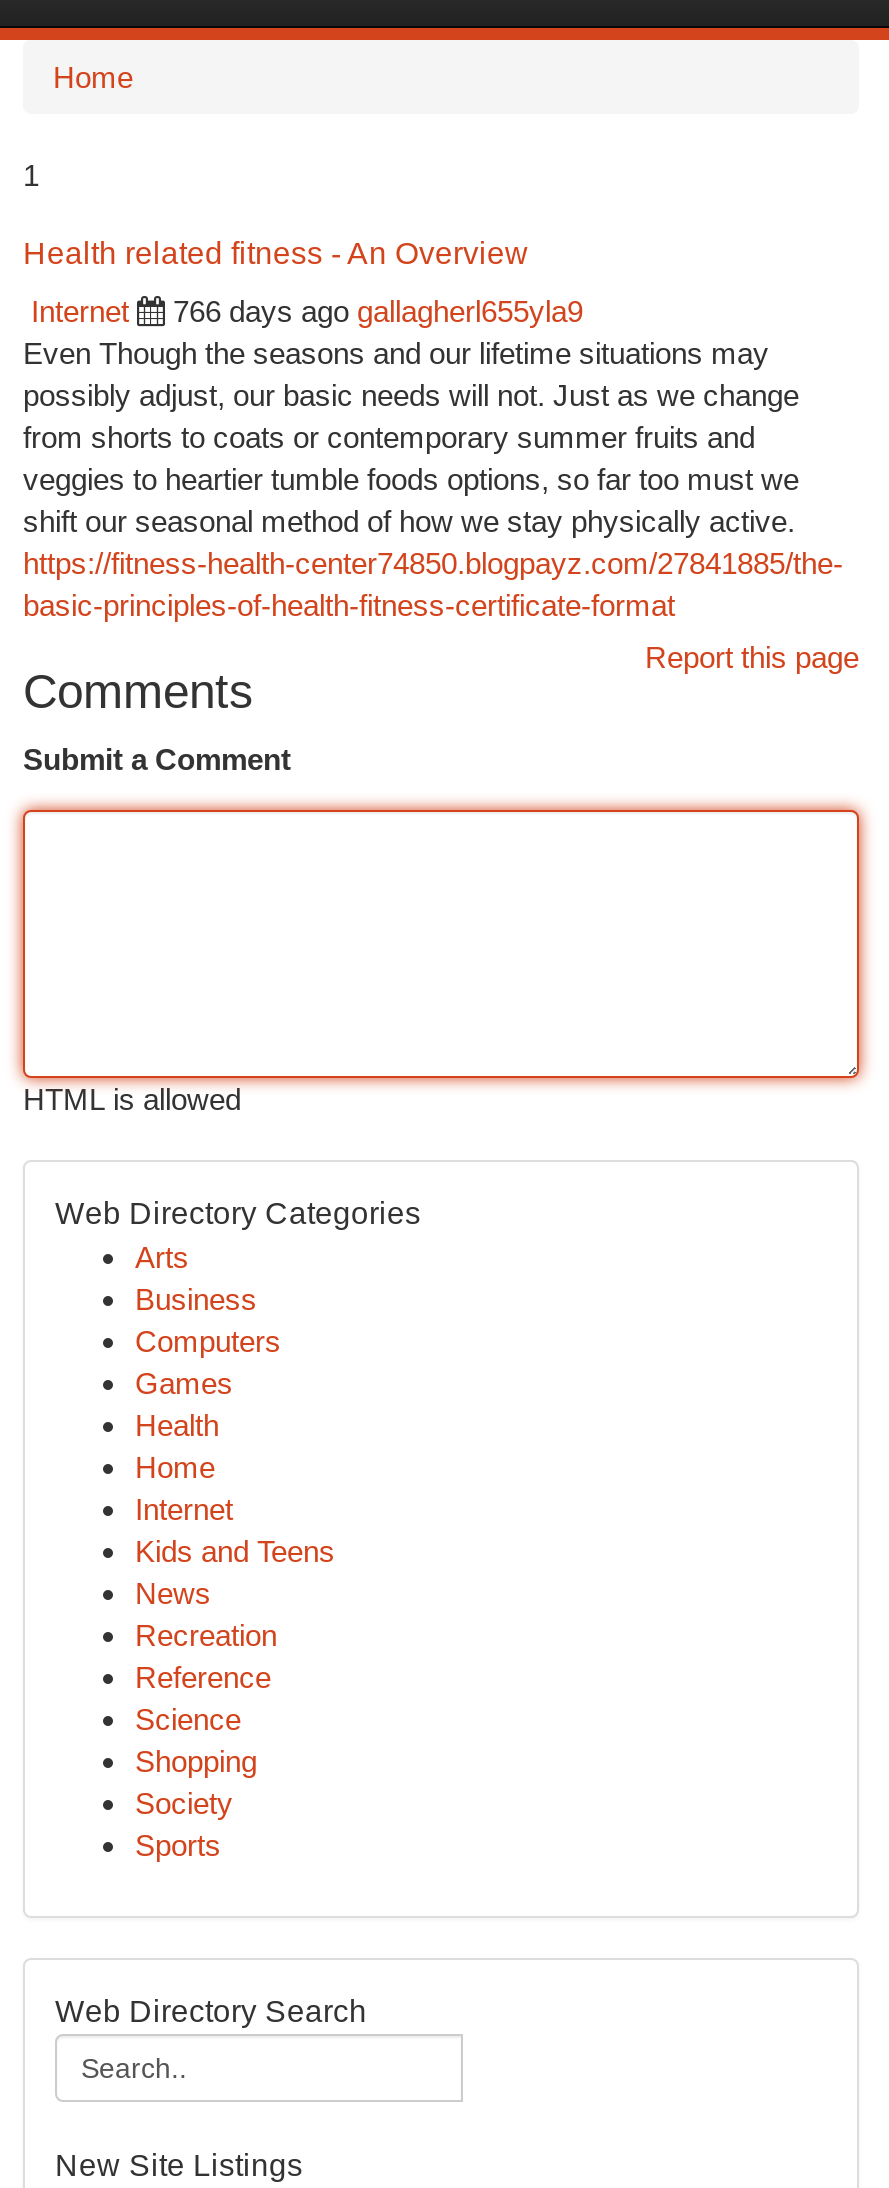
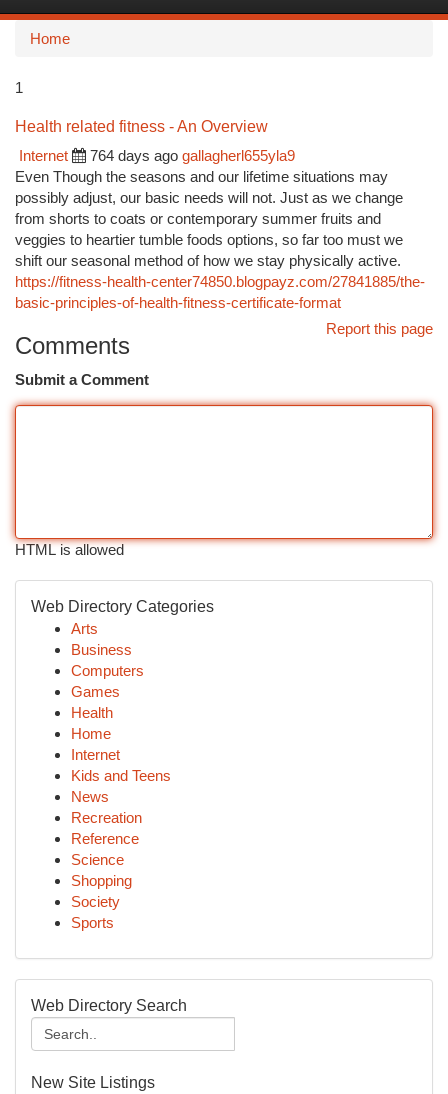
[173,294,583,328] 766 days ago gallagherl655yla9 -> [90,147,295,164] 764 days ago gallagherl655yla9

